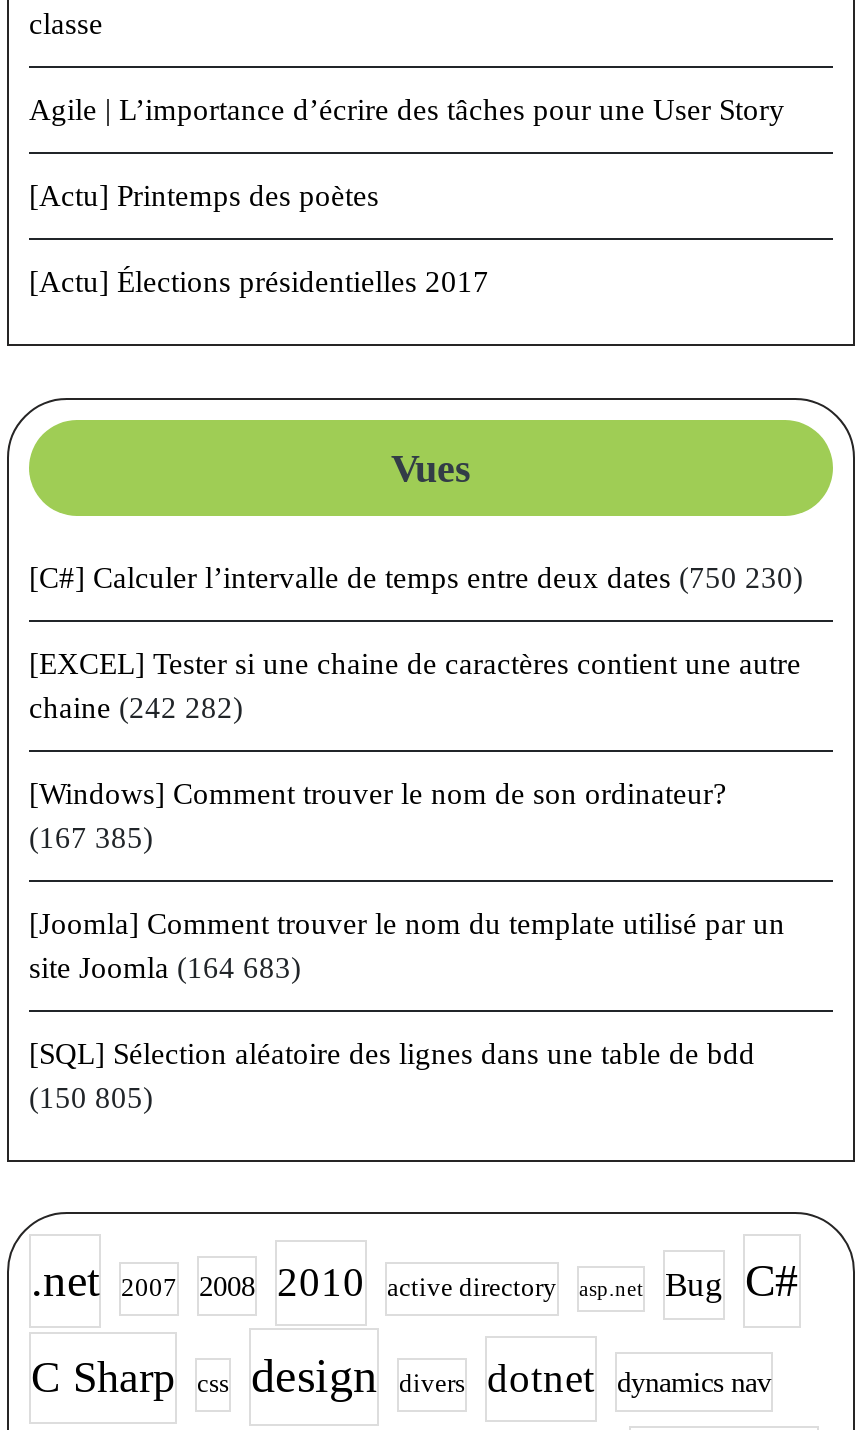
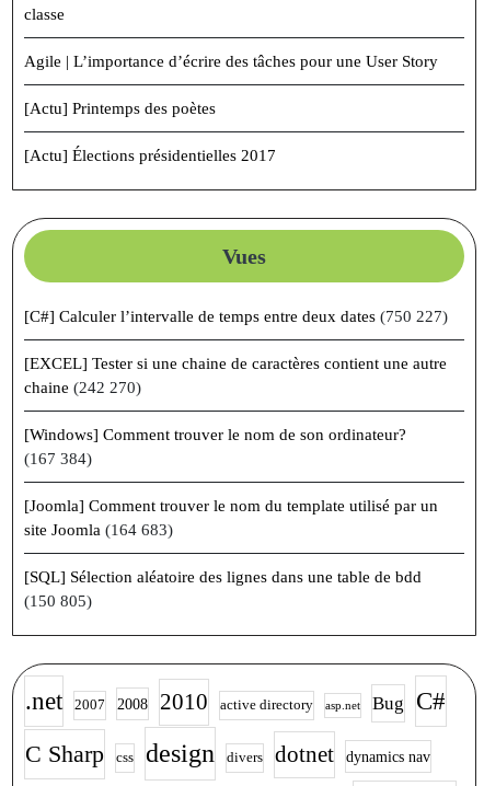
[29,562,803,594] [C#] Calculer l’intervalle de temps entre deux dates (750 230) -> [24,308,448,325] [C#] Calculer l’intervalle de temps entre deux dates (750 227)
[29,692,243,724] chaine (242 282) -> [24,379,141,396] chaine (242 270)
[29,822,153,854] (167 385) -> [24,450,92,467] (167 384)

